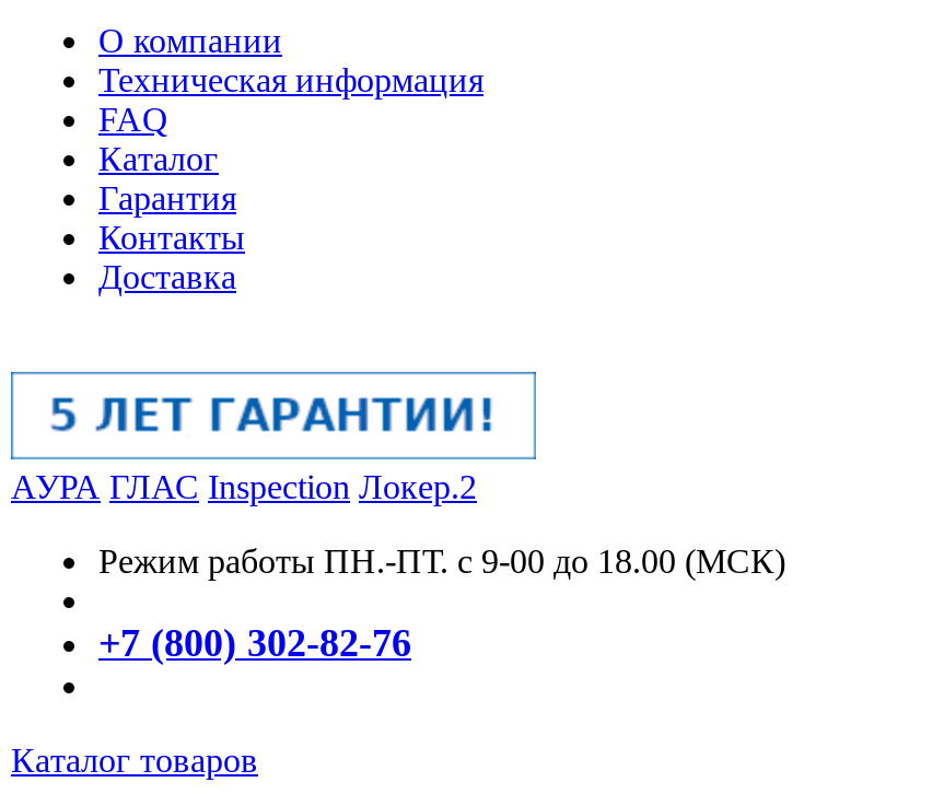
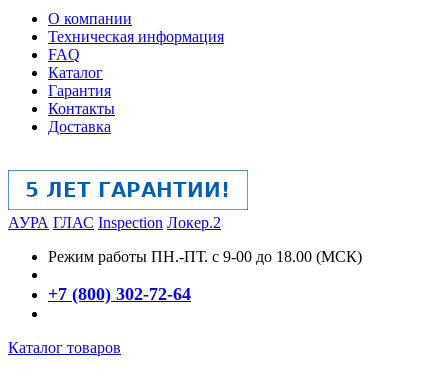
[98,621,411,665] +7 (800) 302-82-76 -> [48,284,191,304] +7 (800) 302-72-64

